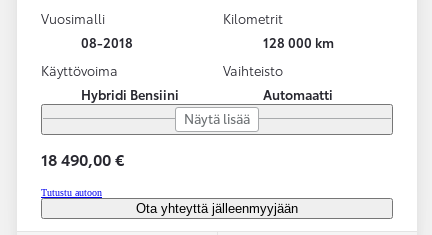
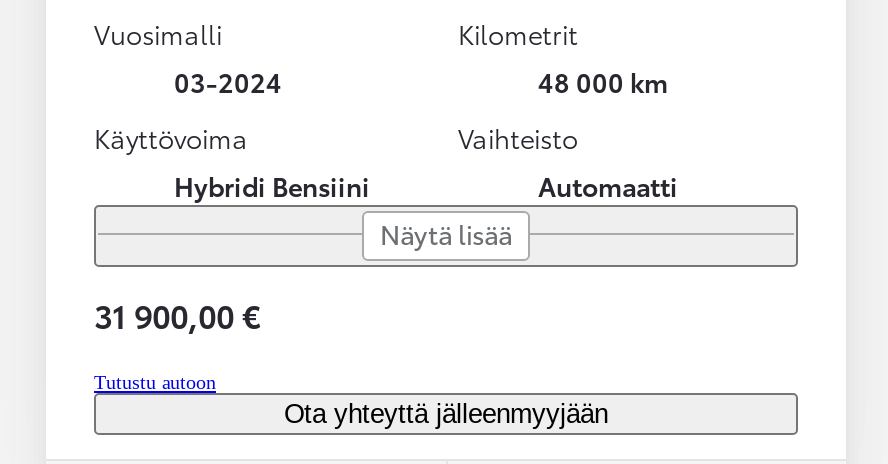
[81,33,133,51] 08-2018 -> [174,63,282,99] 03-2024
[263,33,334,51] 128 000 km -> [538,63,668,99] 48 000 km
[41,147,124,170] 18 490,00 € -> [94,291,260,337] 31 900,00 €

